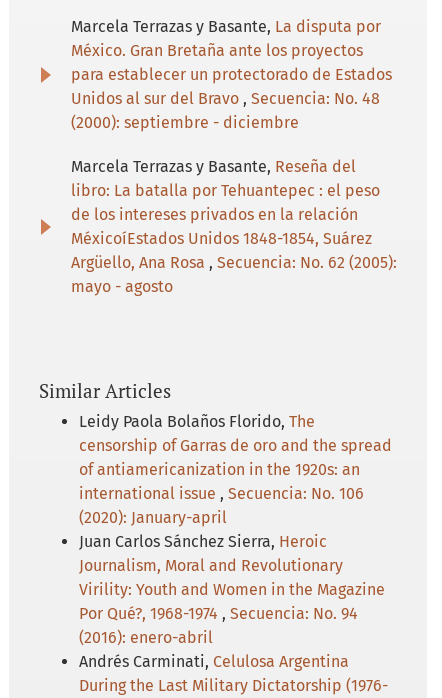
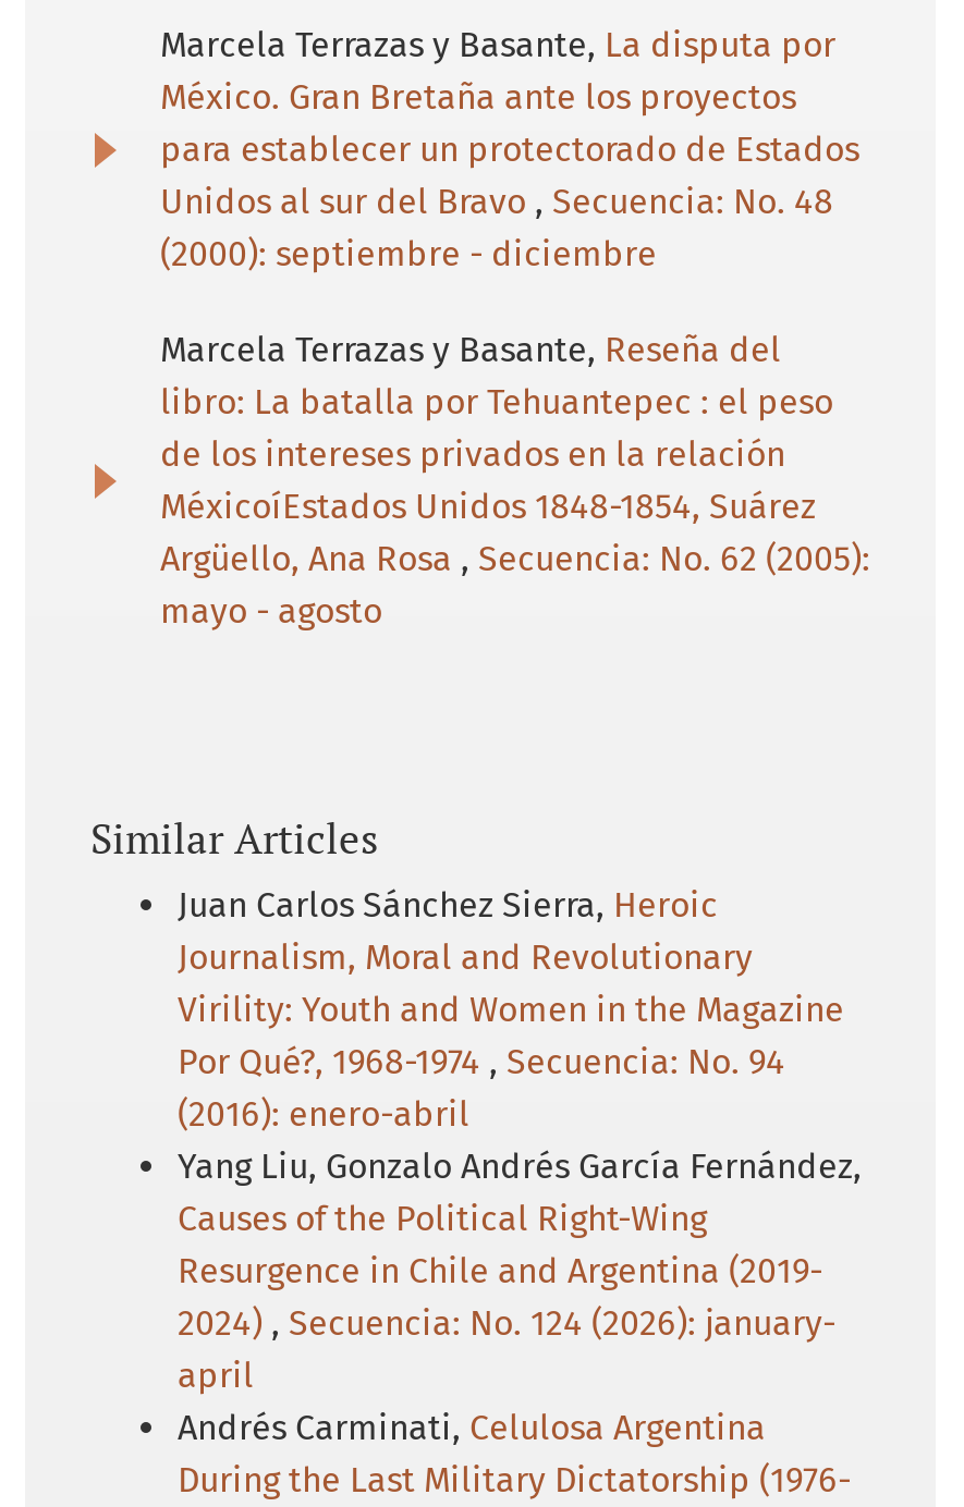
[79,412,392,527] Leidy Paola Bolaños Florido, The | censorship of Garras de oro and the spread | of antiamericanization in the 1920s: an | international issue, Secuencia: No. 106 | (2020): January-april -> none
moved [79,532,385,647] -> [178,884,844,1135]: Juan Carlos Sánchez Sierra, Heroic | Journalism, Moral and Revolutionary | Virility: Youth and Women in the Magazine | Por Qué?, 1968-1974, Secuencia: No. 94 | (2016): enero-abril
none -> [178,1145,862,1396] Yang Liu, Gonzalo Andrés García Fernández, | Causes of the Political Right-Wing | Resurgence in Chile and Argentina (2019- | 2024), Secuencia: No. 124 (2026): january- | april

